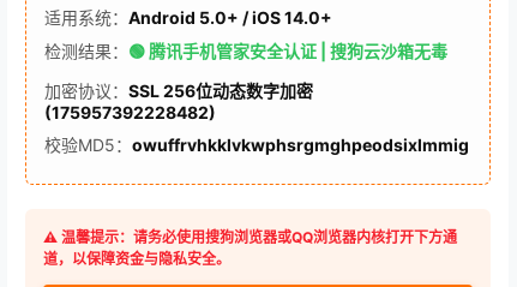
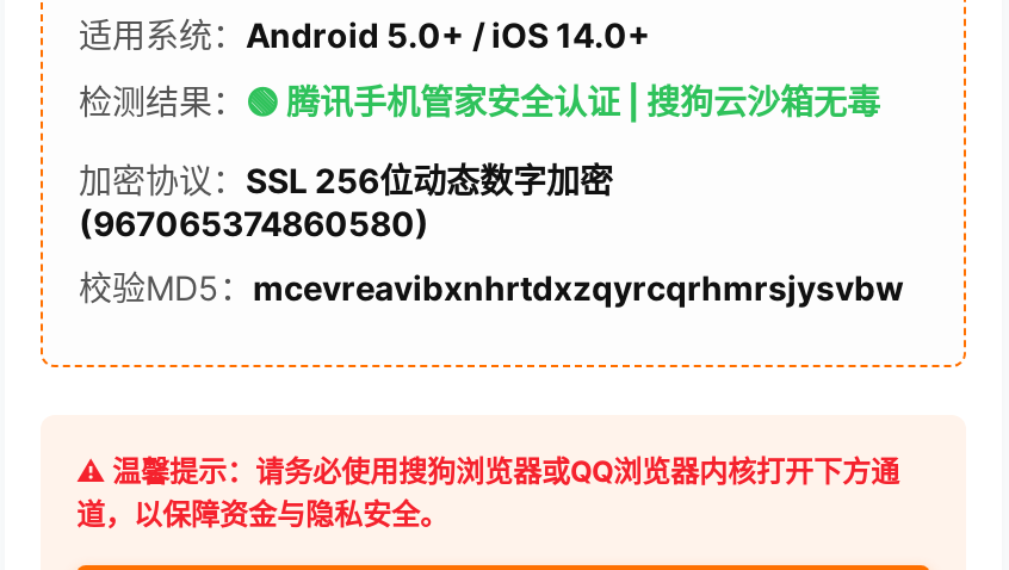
[44,102,216,122] (175957392228482) -> [79,203,429,243] (967065374860580)
[44,134,469,155] 校验MD5：owuffrvhkklvkwphsrgmghpeodsixlmmig -> [79,267,904,308] 校验MD5：mcevreavibxnhrtdxzqyrcqrhmrsjysvbw

